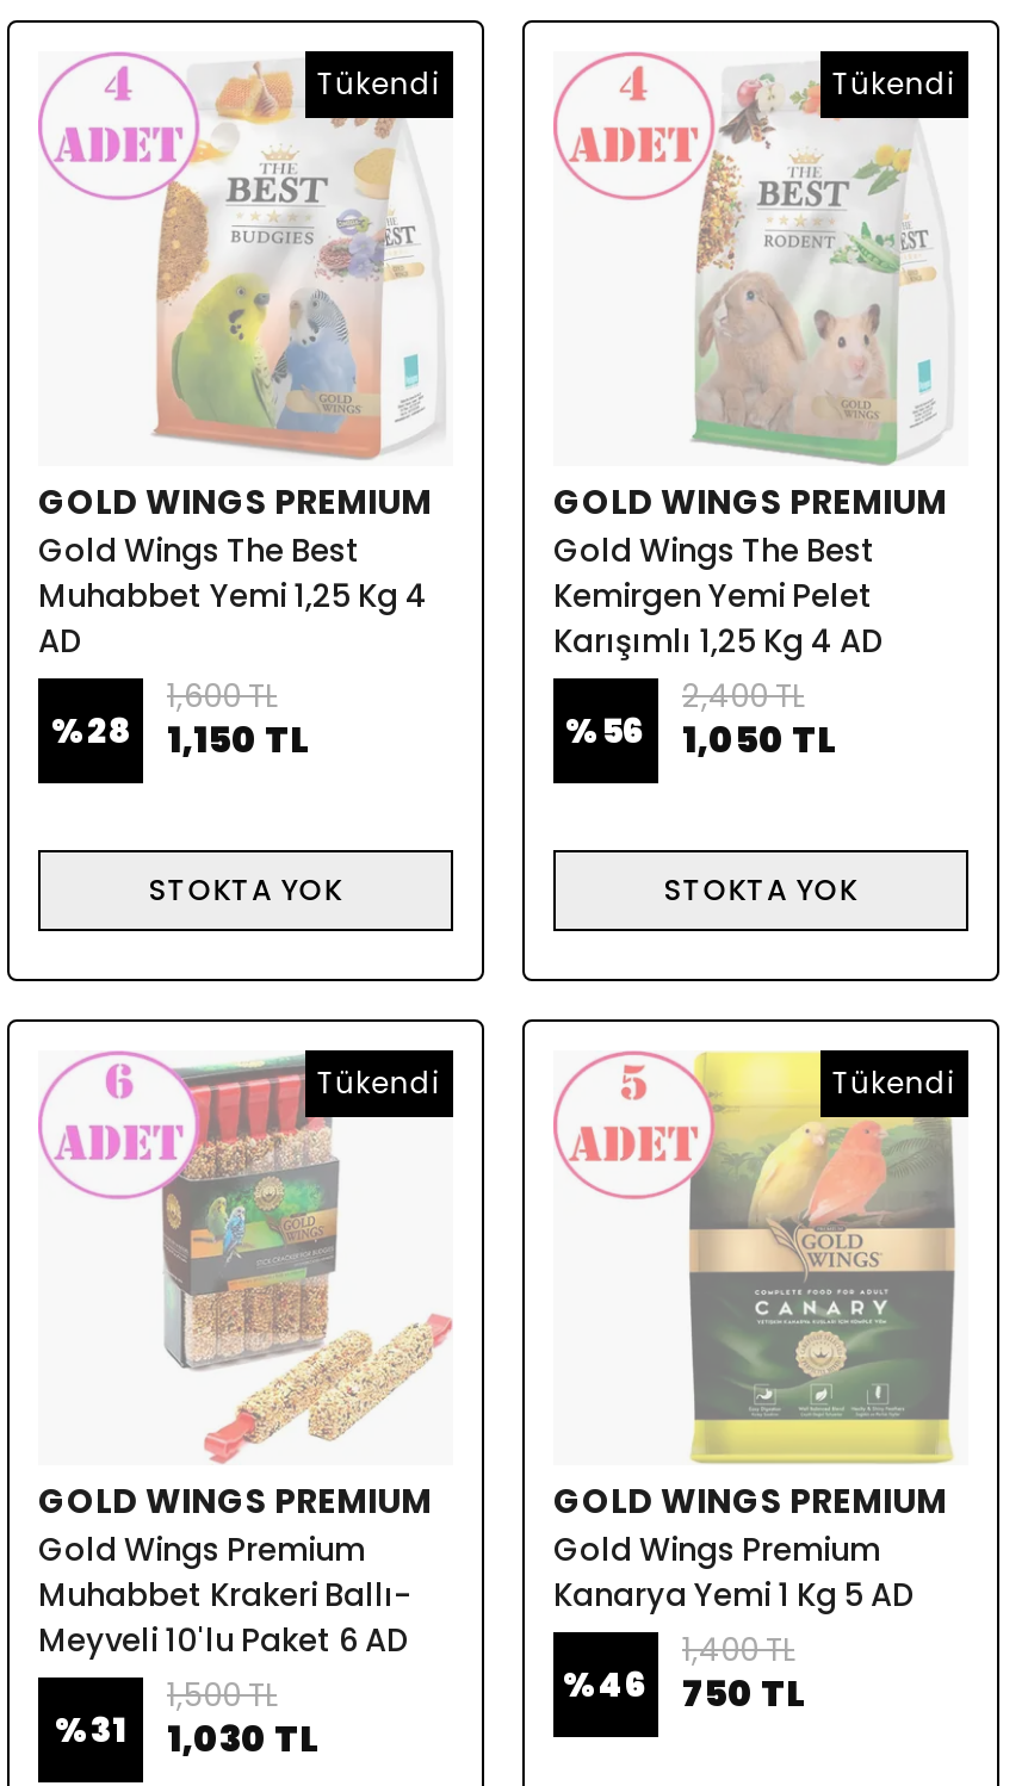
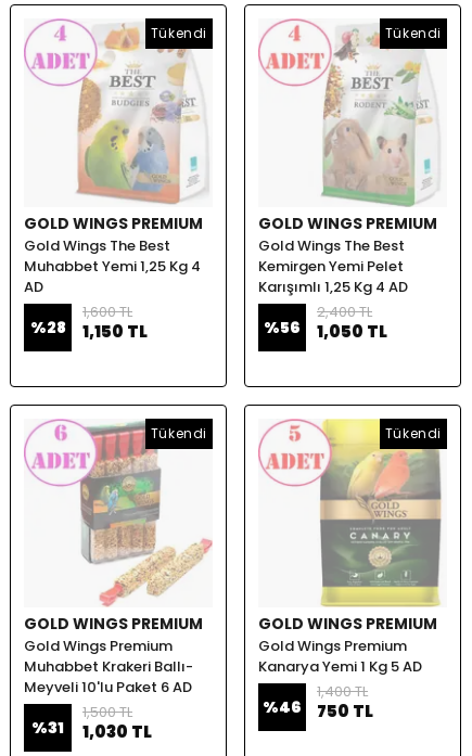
[149,869,342,910] STOKTA YOK -> none
[664,869,857,910] STOKTA YOK -> none

